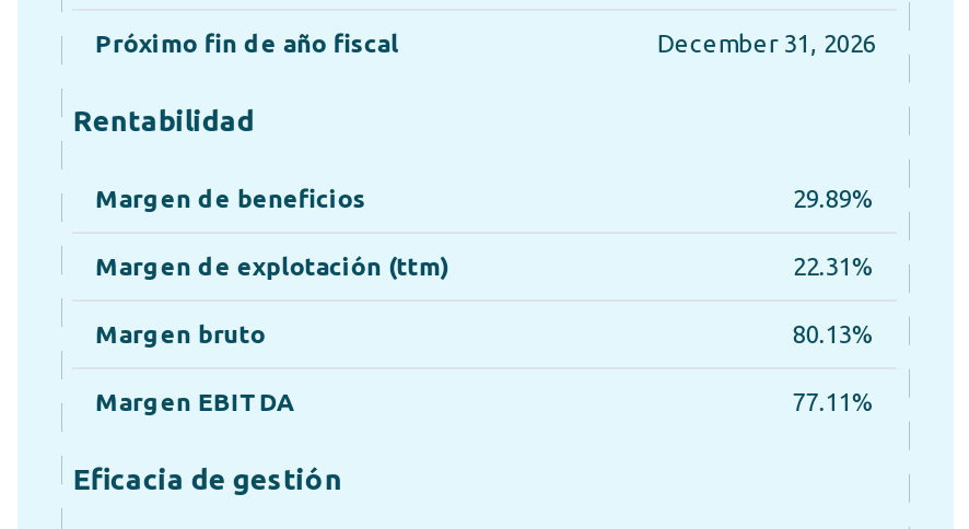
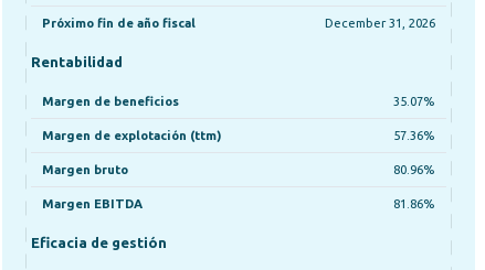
[793,184,876,213] 29.89% -> [393,93,435,108] 35.07%
[793,252,876,280] 22.31% -> [393,128,435,142] 57.36%
[793,320,876,348] 80.13% -> [393,162,435,176] 80.96%
[793,388,876,416] 77.11% -> [393,196,435,210] 81.86%

